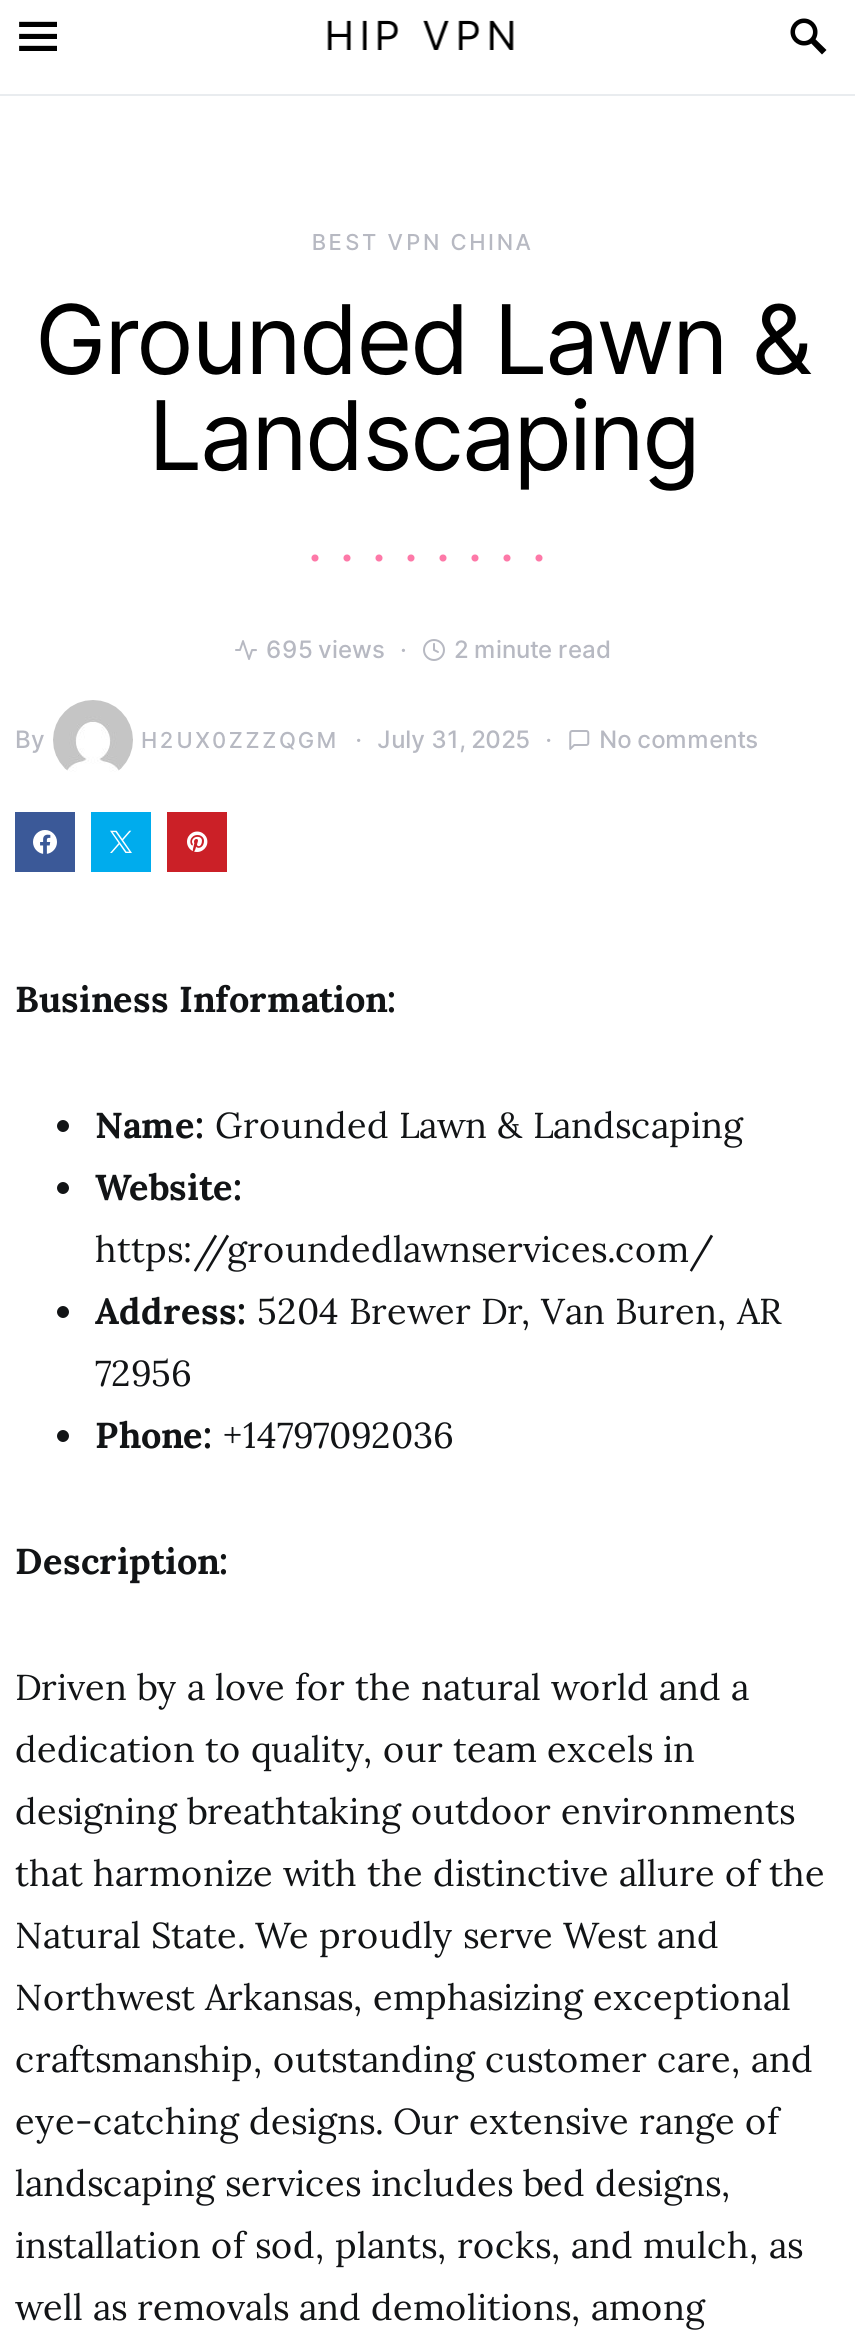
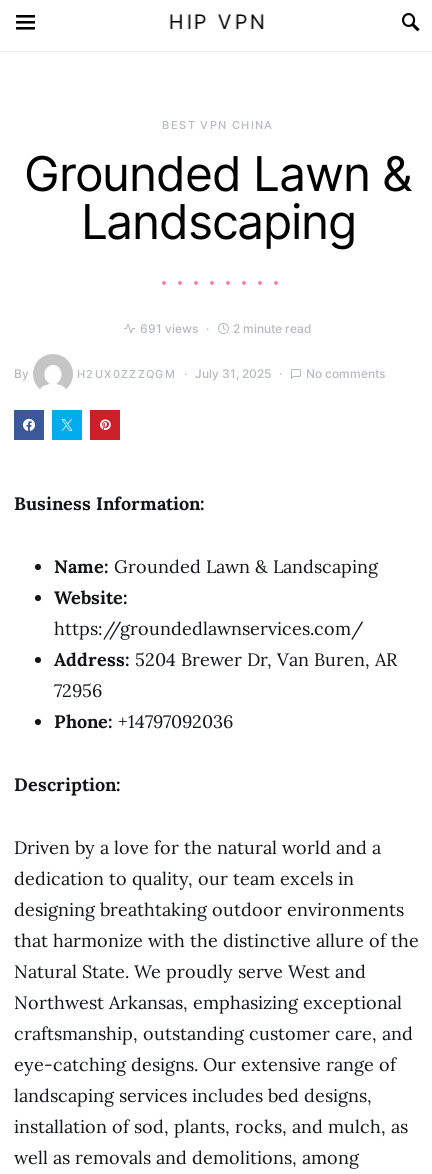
[266,634,384,664] 695 views -> [140,321,198,336] 691 views

